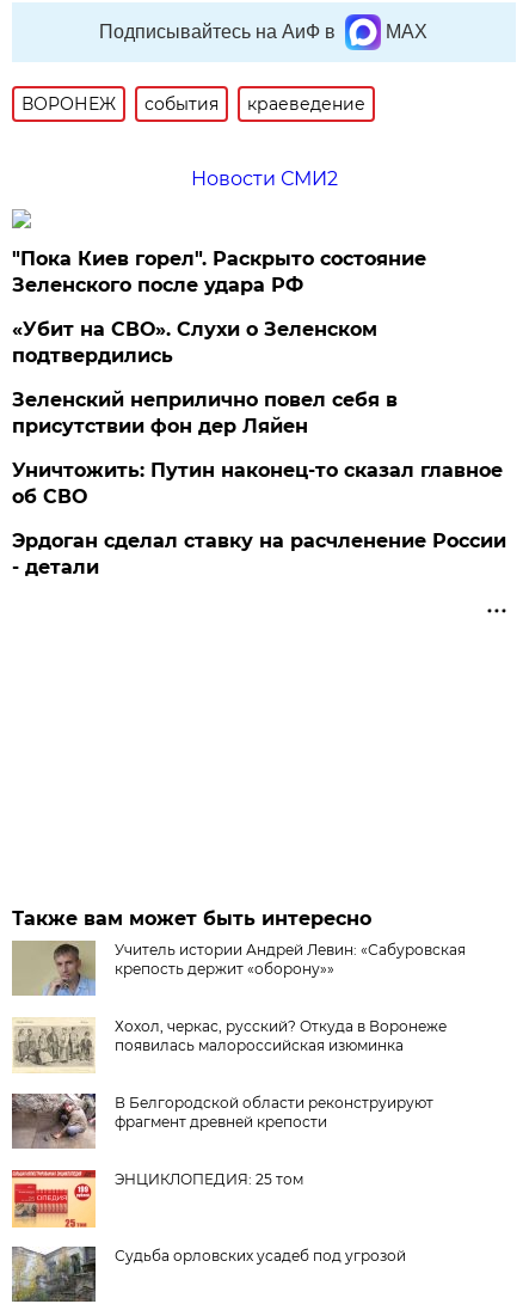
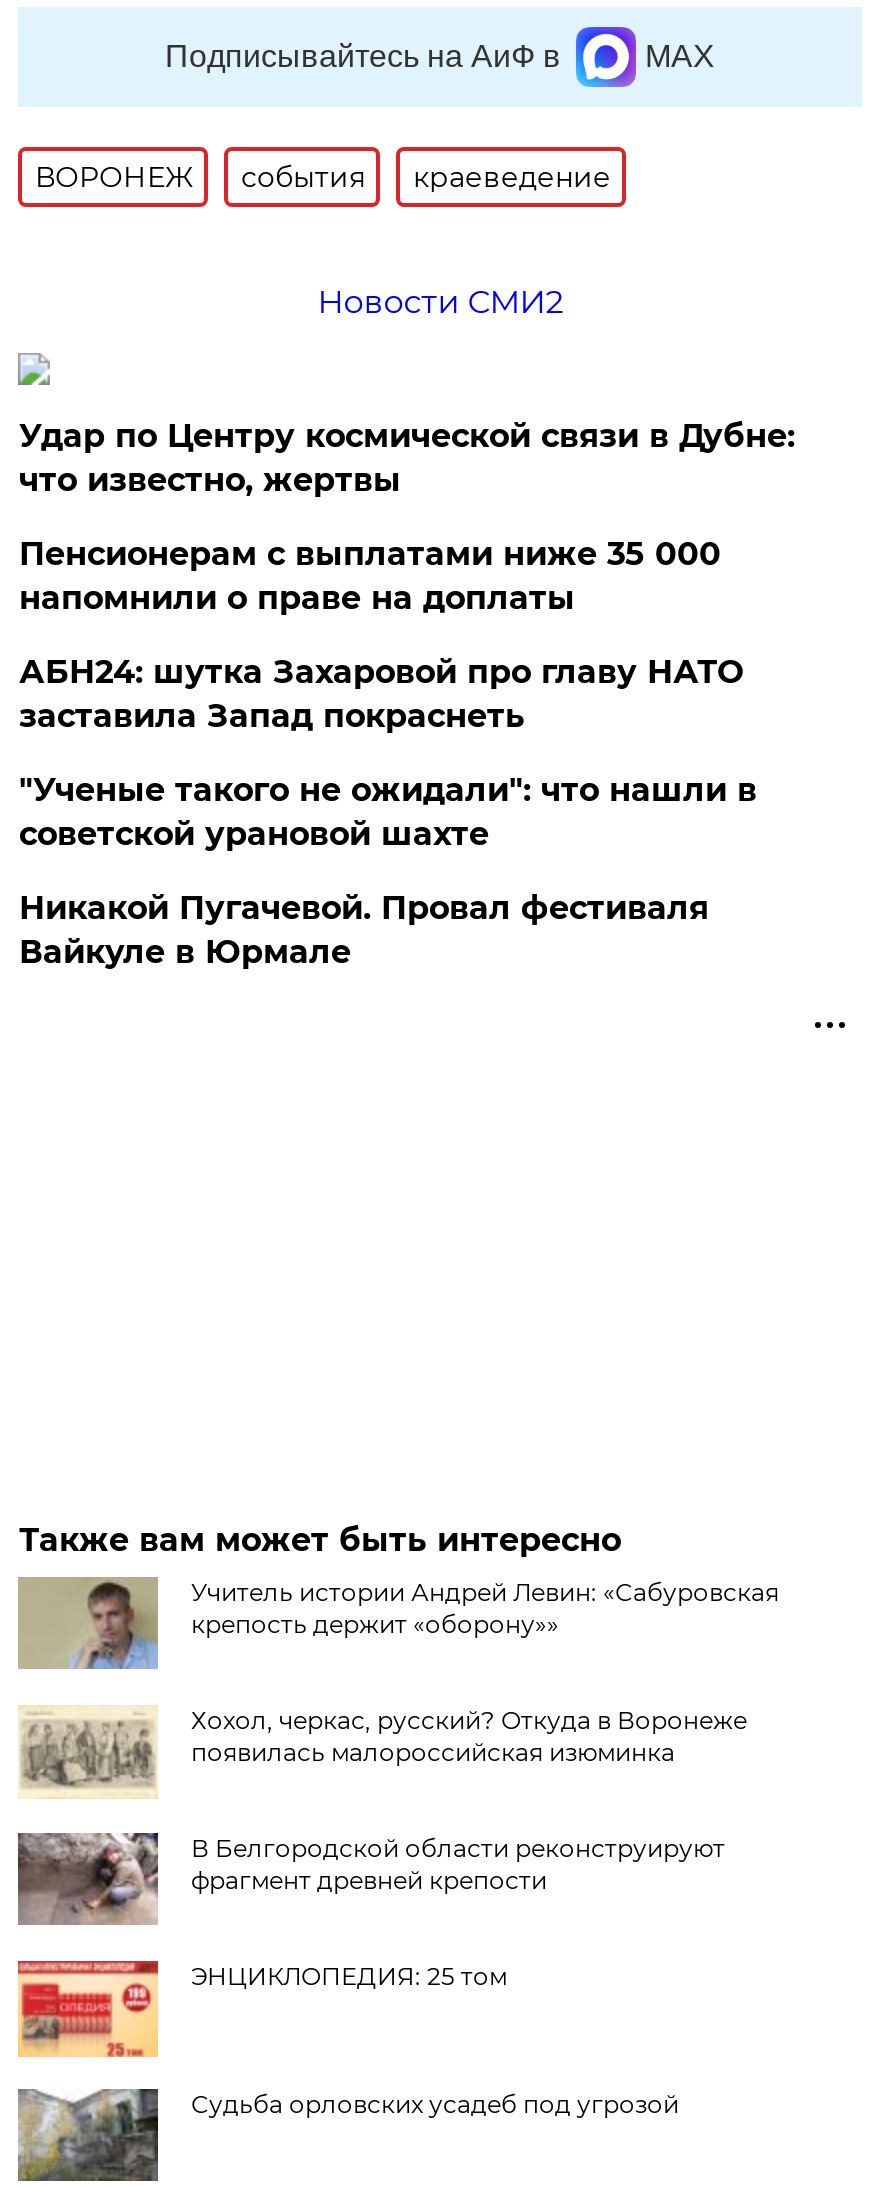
[12,247,427,296] "Пока Киев горел". Раскрыто состояние | Зеленского после удара РФ -> [19,417,795,499] Удар по Центру космической связи в Дубне: | что известно, жертвы
[12,318,378,367] «Убит на СВО». Слухи о Зеленском | подтвердились -> [19,535,721,617] Пенсионерам с выплатами ниже 35 000 | напомнили о праве на доплаты
[12,388,398,437] Зеленский неприлично повел cебя в | присутствии фон дер Ляйен -> [19,653,743,735] АБН24: шутка Захаровой про главу НАТО | заставила Запад покраснеть
[12,459,503,508] Уничтожить: Путин наконец-то сказал главное | об СВО -> [19,771,757,853] "Ученые такого не ожидали": что нашли в | советской урановой шахте
[12,529,507,578] Эрдоган сделал ставку на расчленение России | - детали -> [19,889,709,971] Никакой Пугачевой. Провал фестиваля | Вайкуле в Юрмале

